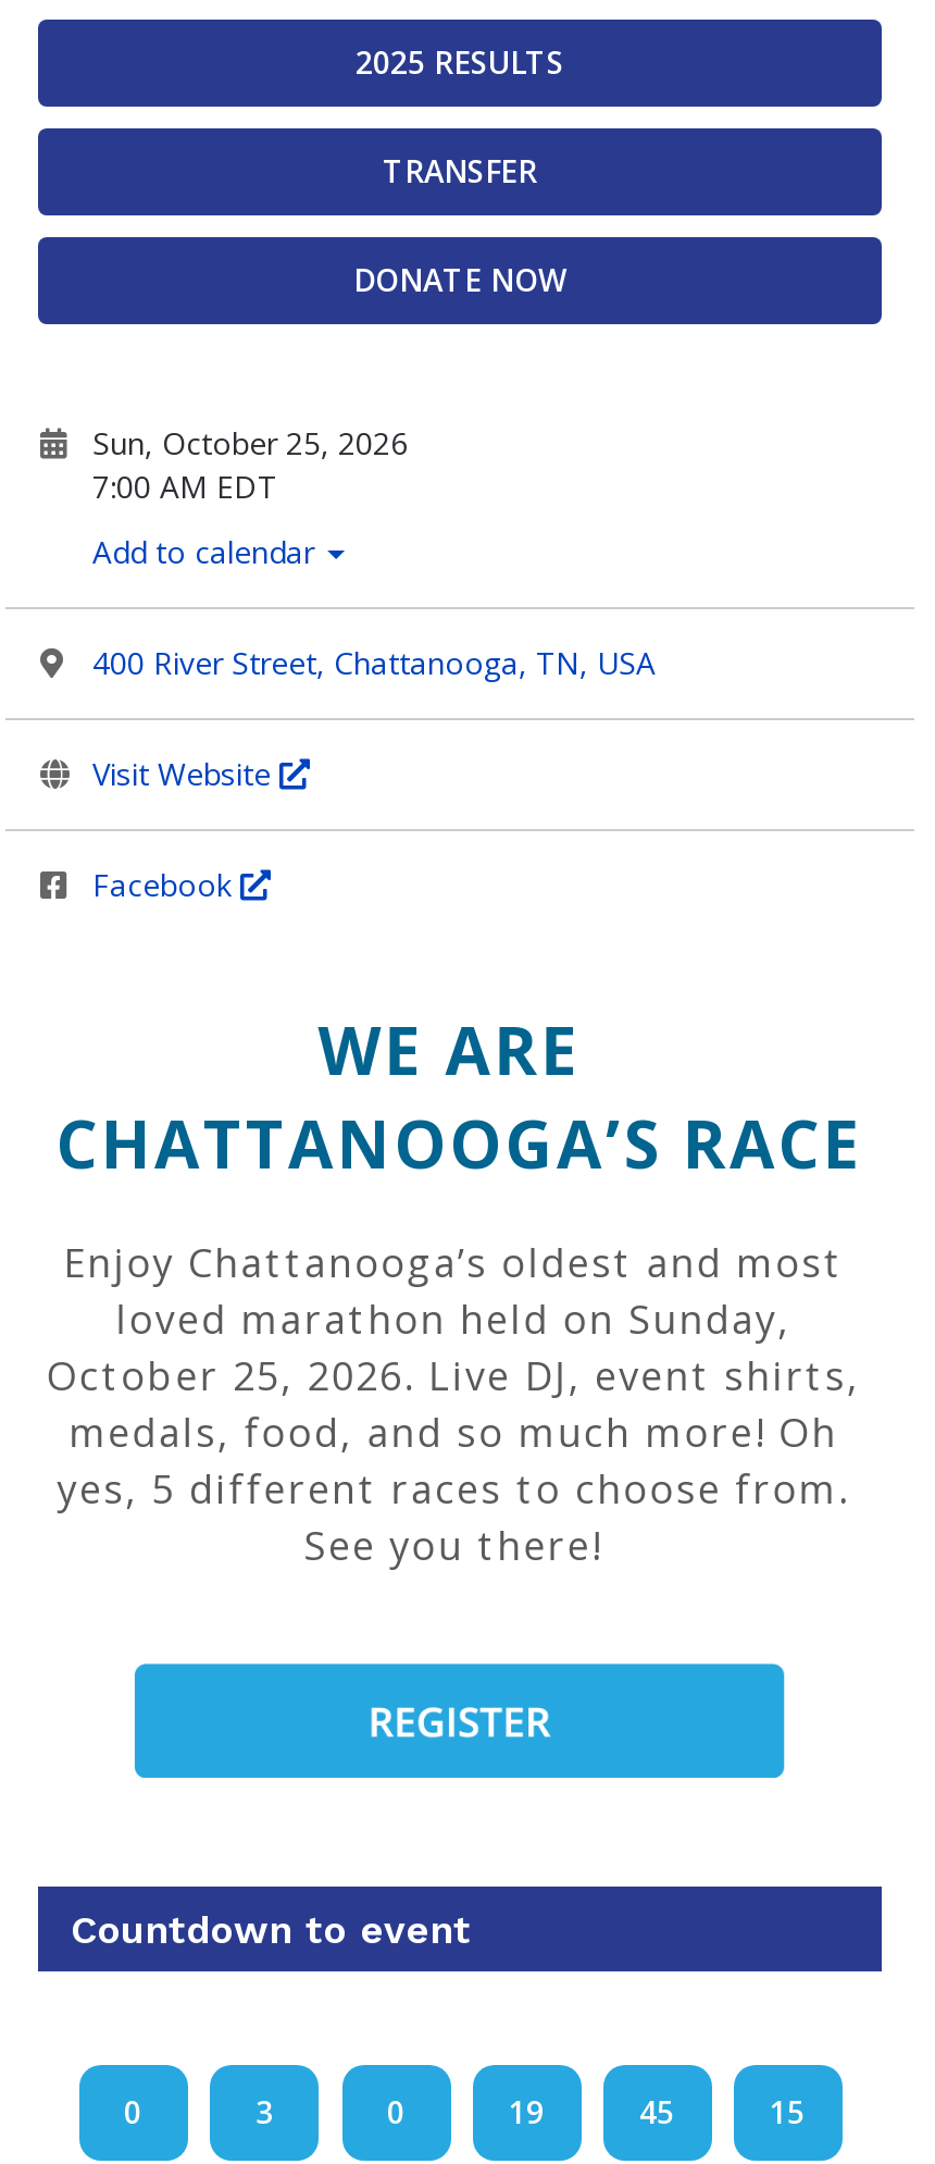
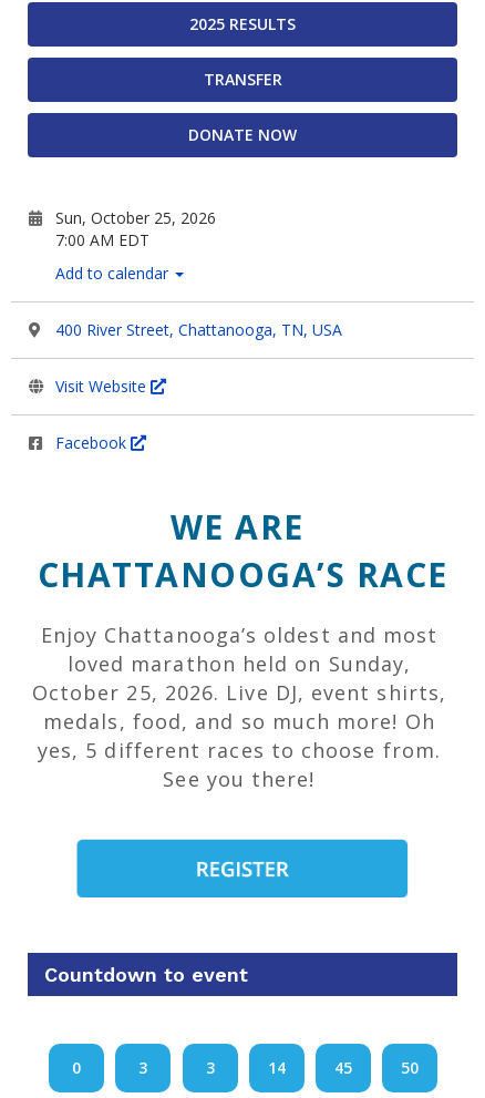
[387,2092,404,2133] 0 -> [205,1057,214,1078] 3
[509,2092,544,2133] 19 -> [267,1057,285,1078] 14
[770,2092,805,2133] 15 -> [400,1057,418,1078] 50

